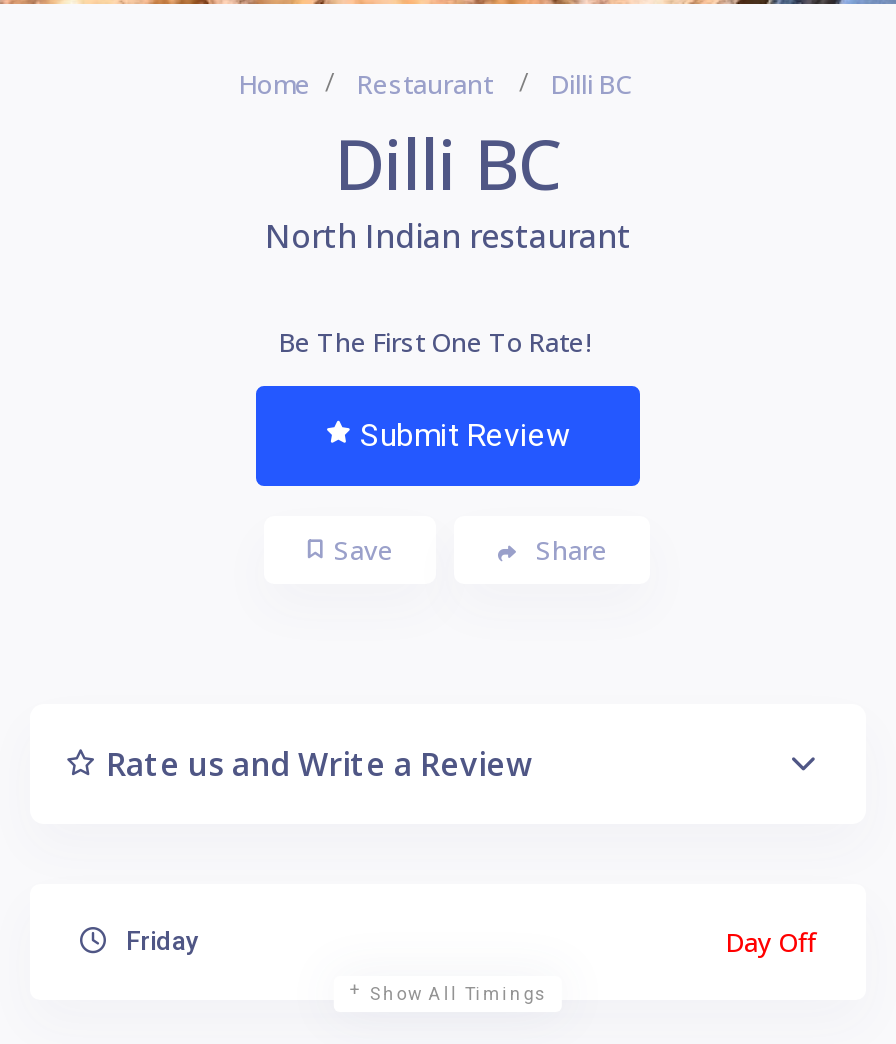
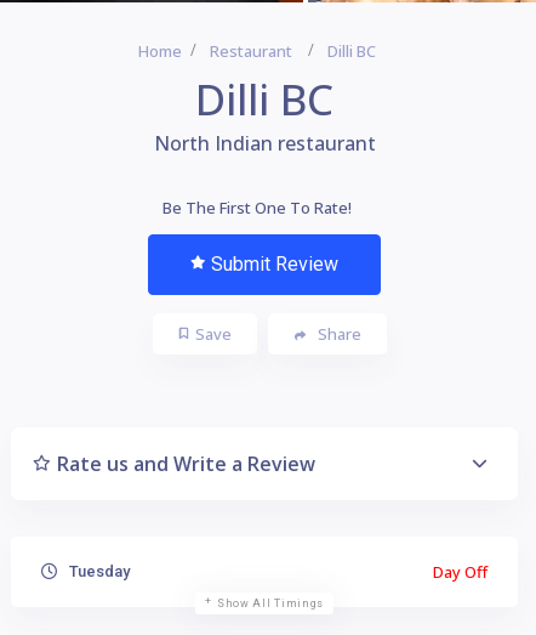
[120,926,198,956] Friday -> [65,562,130,580] Tuesday

